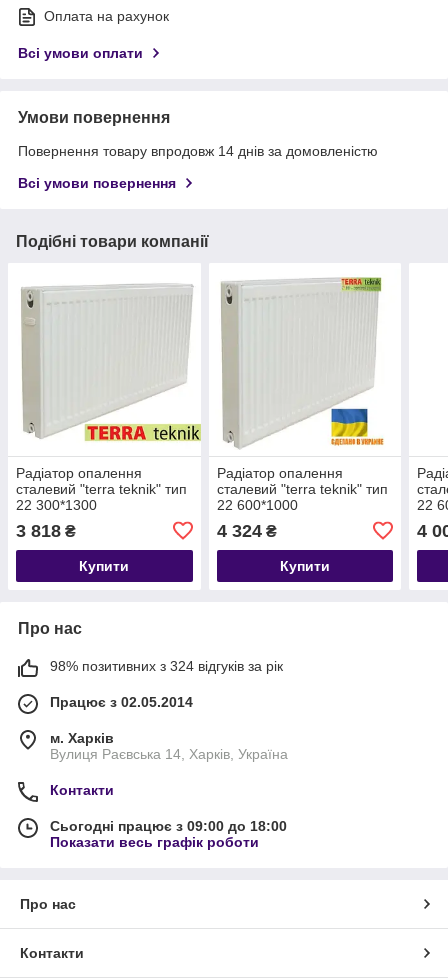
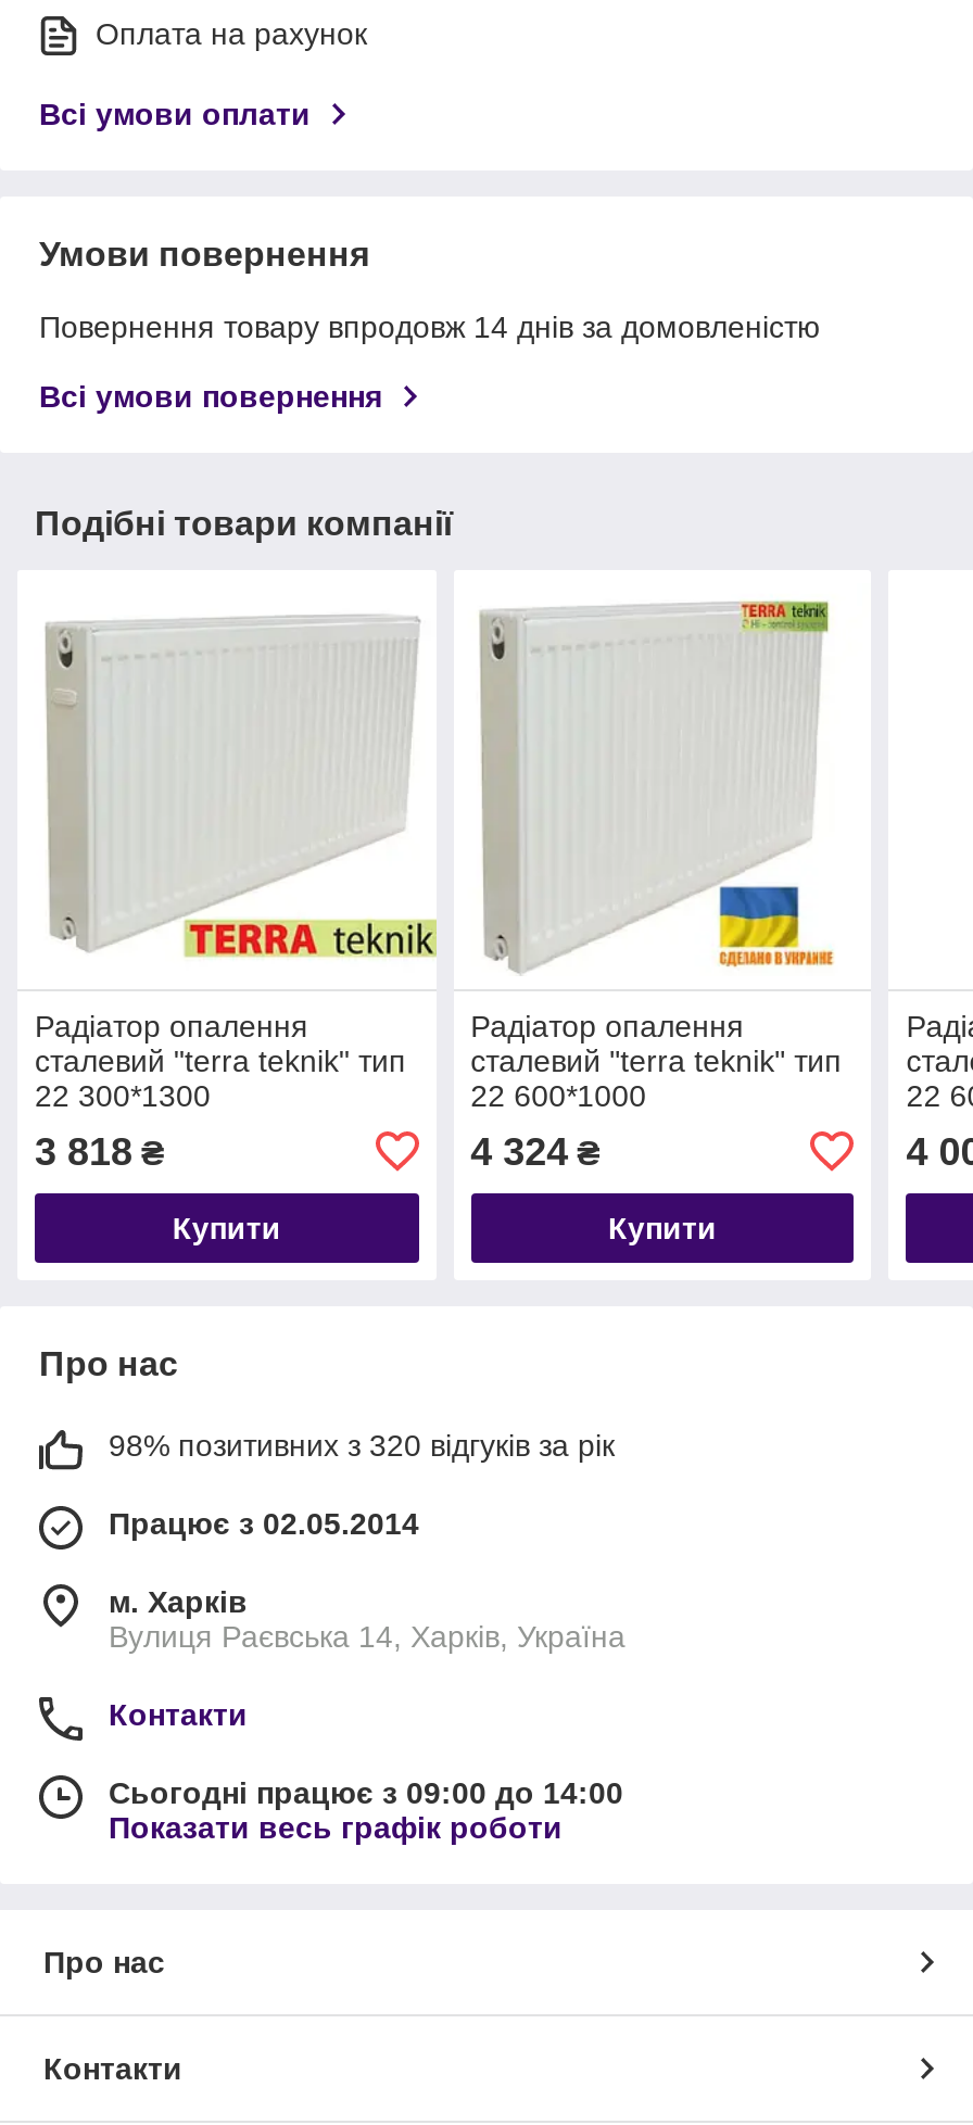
[50,658,283,674] 98% позитивних з 324 відгуків за рік -> [109,1427,615,1462] 98% позитивних з 320 відгуків за рік
[50,818,287,834] Сьогодні працює з 09:00 до 18:00 -> [109,1775,623,1810] Сьогодні працює з 09:00 до 14:00

